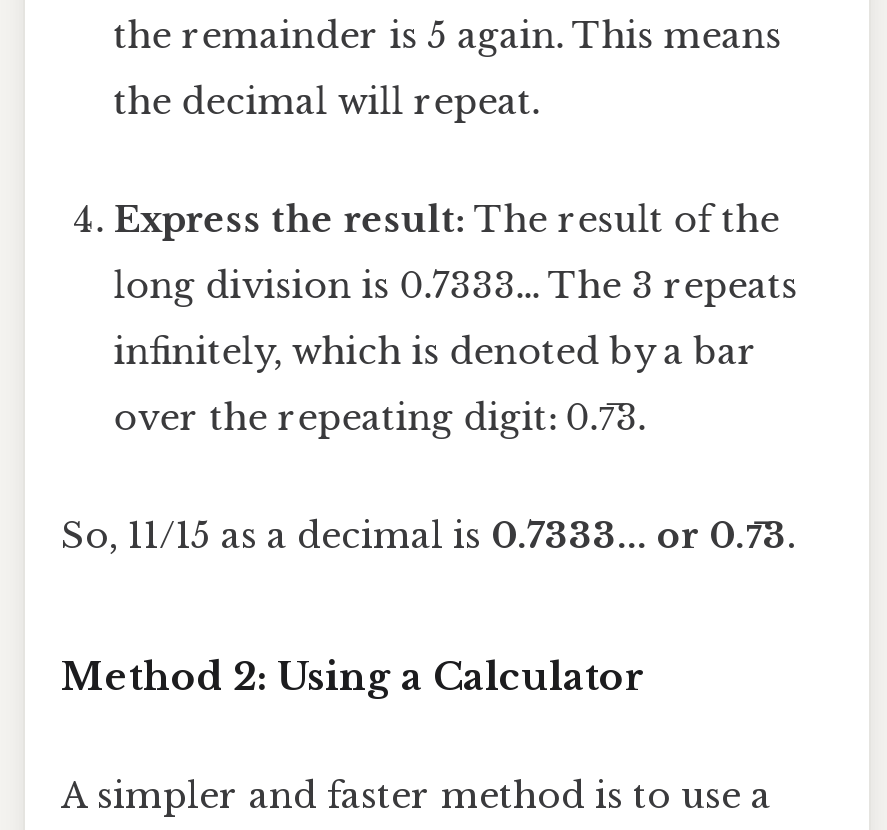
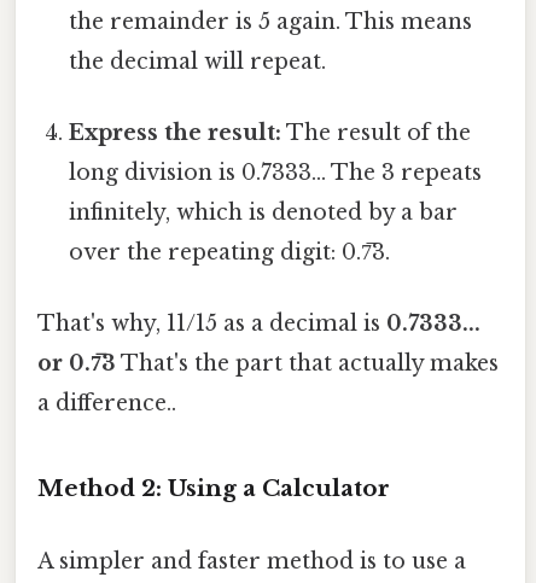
[61,515,795,559] So, 11/15 as a decimal is 0.7333... or 0.7̅3. -> [37,311,499,417] That's why, 11/15 as a decimal is 0.7333... | or 0.7̅3 That's the part that actually makes | a difference..

